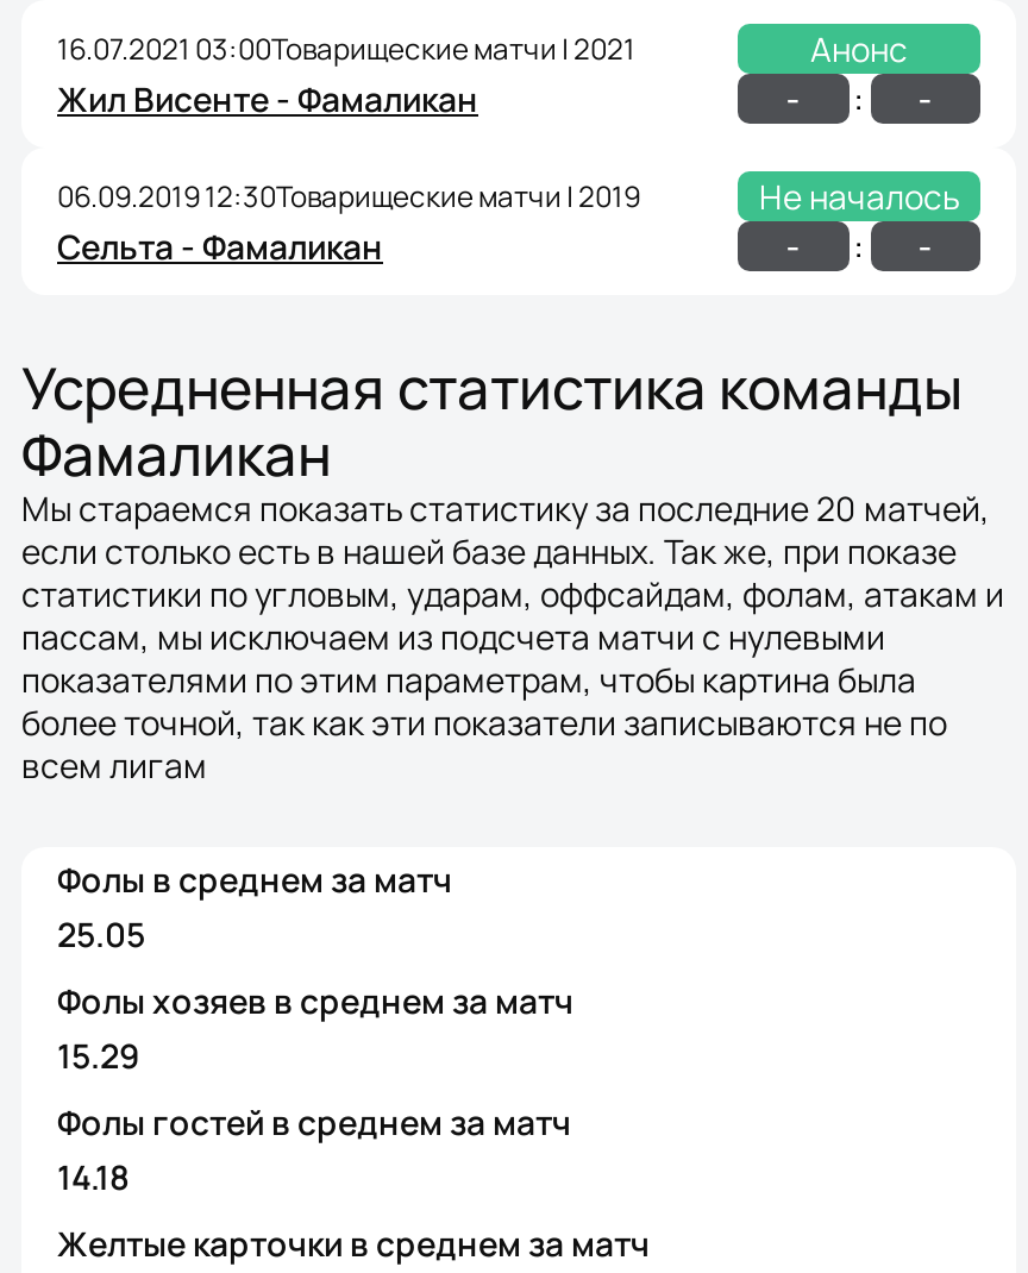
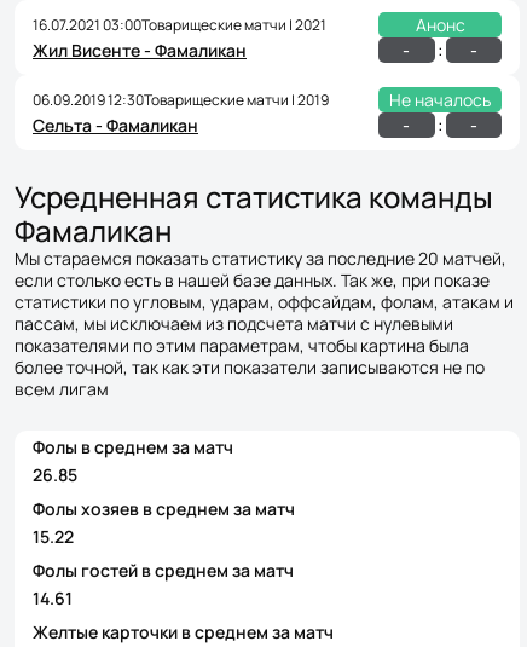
[57,911,145,957] 25.05 -> [33,463,77,486] 26.85
[57,1033,140,1078] 15.29 -> [33,525,74,548] 15.22
[57,1154,128,1199] 14.18 -> [33,587,73,610] 14.61

